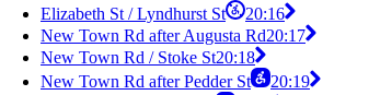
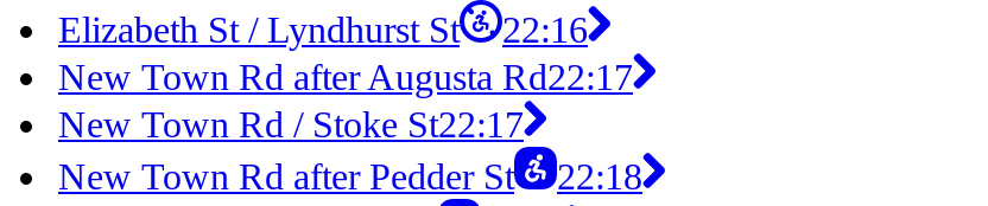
[41,5,285,23] Elizabeth St / Lyndhurst St 20:16 -> [58,10,588,50] Elizabeth St / Lyndhurst St 22:16
[41,26,305,45] New Town Rd after Augusta Rd20:17 -> [58,57,633,98] New Town Rd after Augusta Rd22:17
[41,48,255,67] New Town Rd / Stoke St20:18 -> [58,105,524,145] New Town Rd / Stoke St22:17
[41,72,310,91] New Town Rd after Pedder St 20:19 -> [58,157,642,197] New Town Rd after Pedder St 22:18

